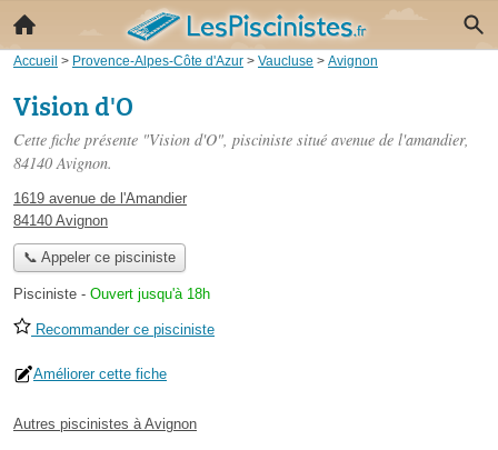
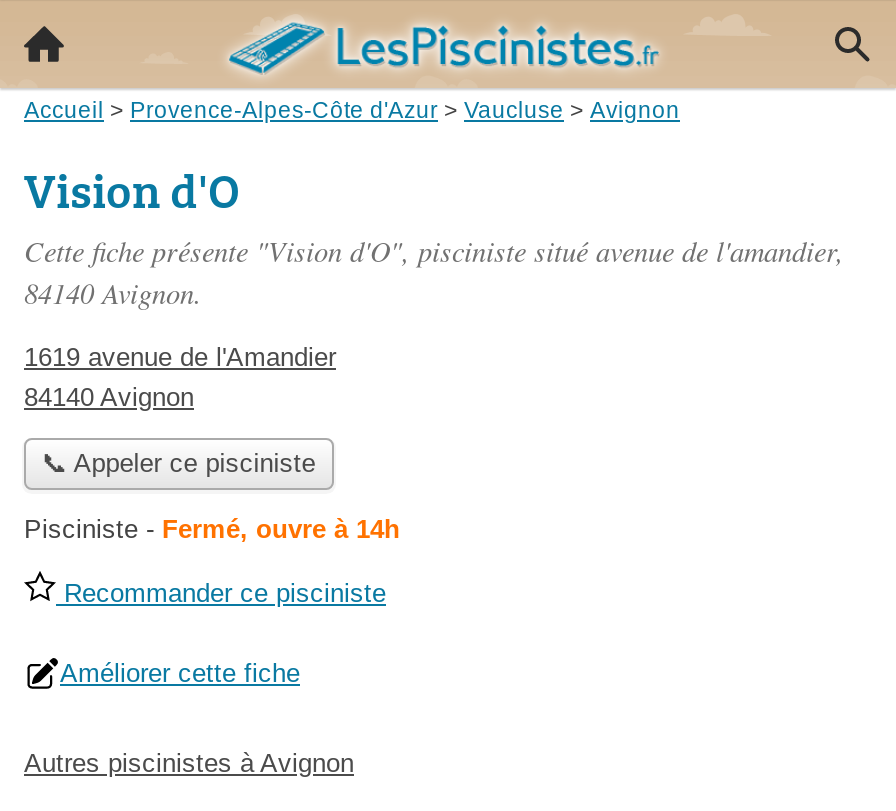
[13,286,210,303] Pisciniste - Ouvert jusqu'à 18h -> [24,515,400,545] Pisciniste - Fermé, ouvre à 14h

